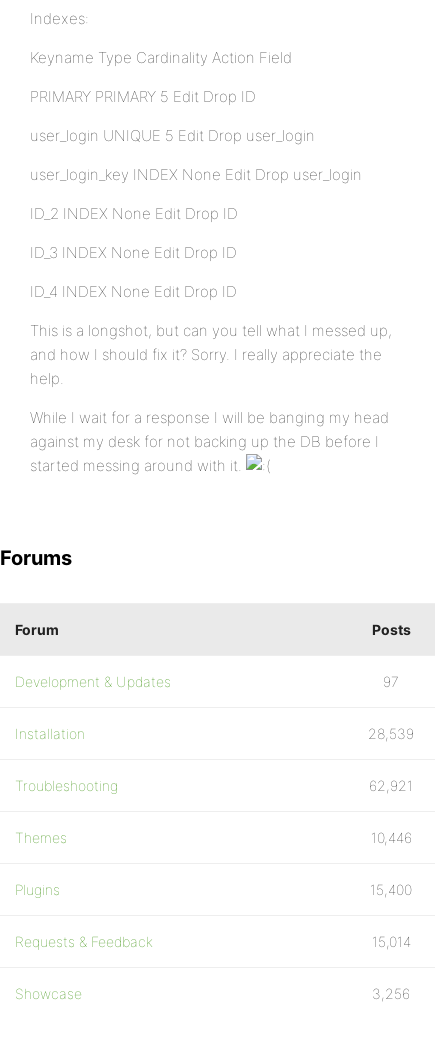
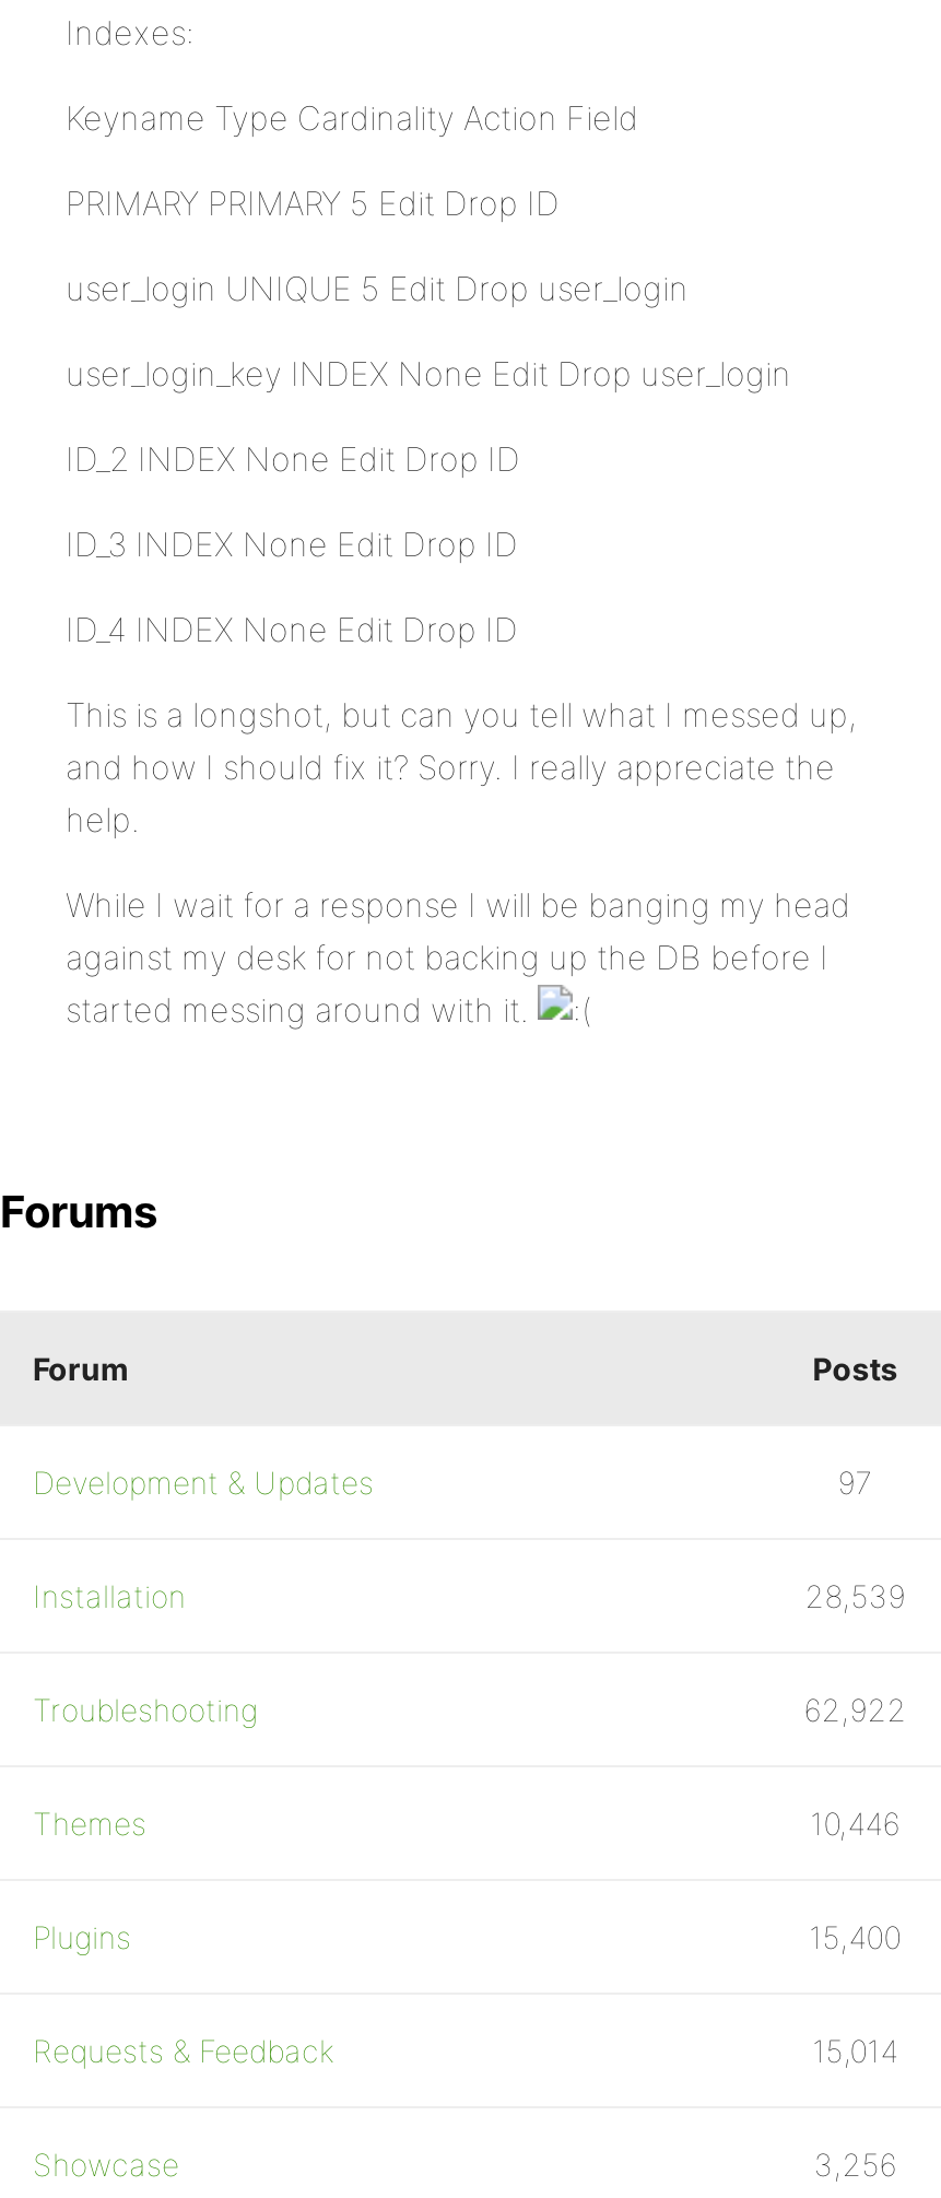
[369,777,413,794] 62,921 -> [804,1691,906,1728] 62,922

